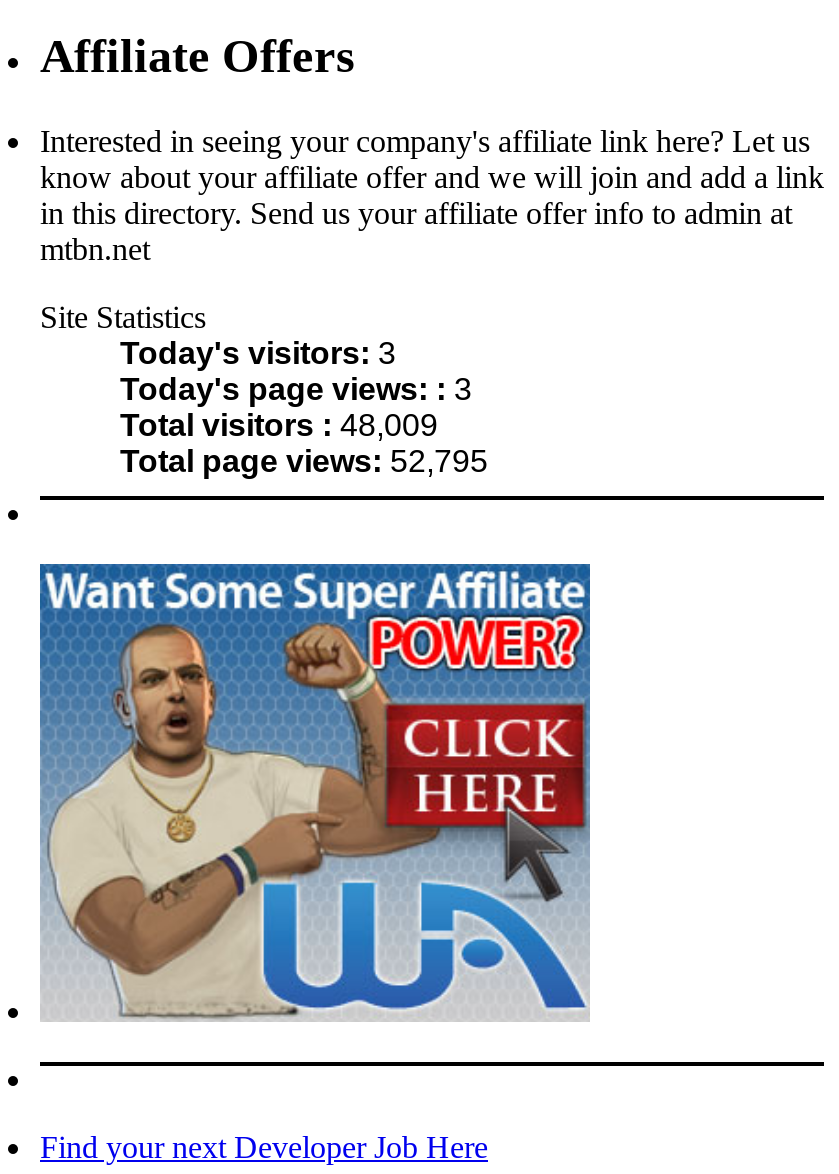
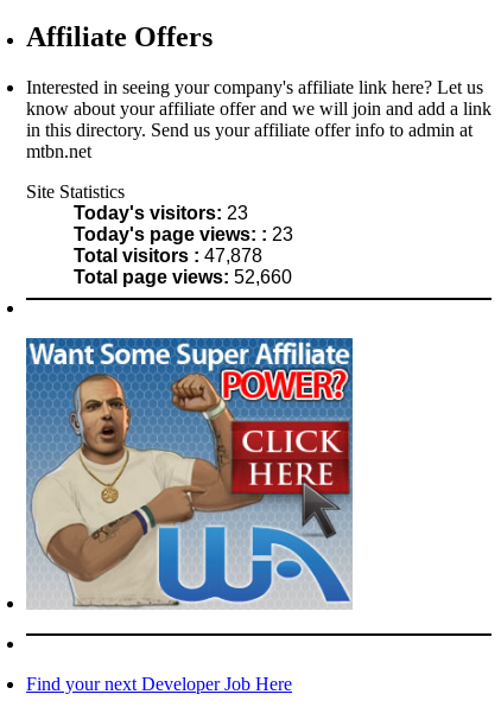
[120,335,396,369] Today's visitors: 3 -> [74,202,248,223] Today's visitors: 23
[120,371,472,405] Today's page views: : 3 -> [74,224,293,244] Today's page views: : 23
[120,407,438,441] Total visitors : 48,009 -> [74,245,262,265] Total visitors : 47,878
[120,443,488,477] Total page views: 52,795 -> [74,267,292,287] Total page views: 52,660

